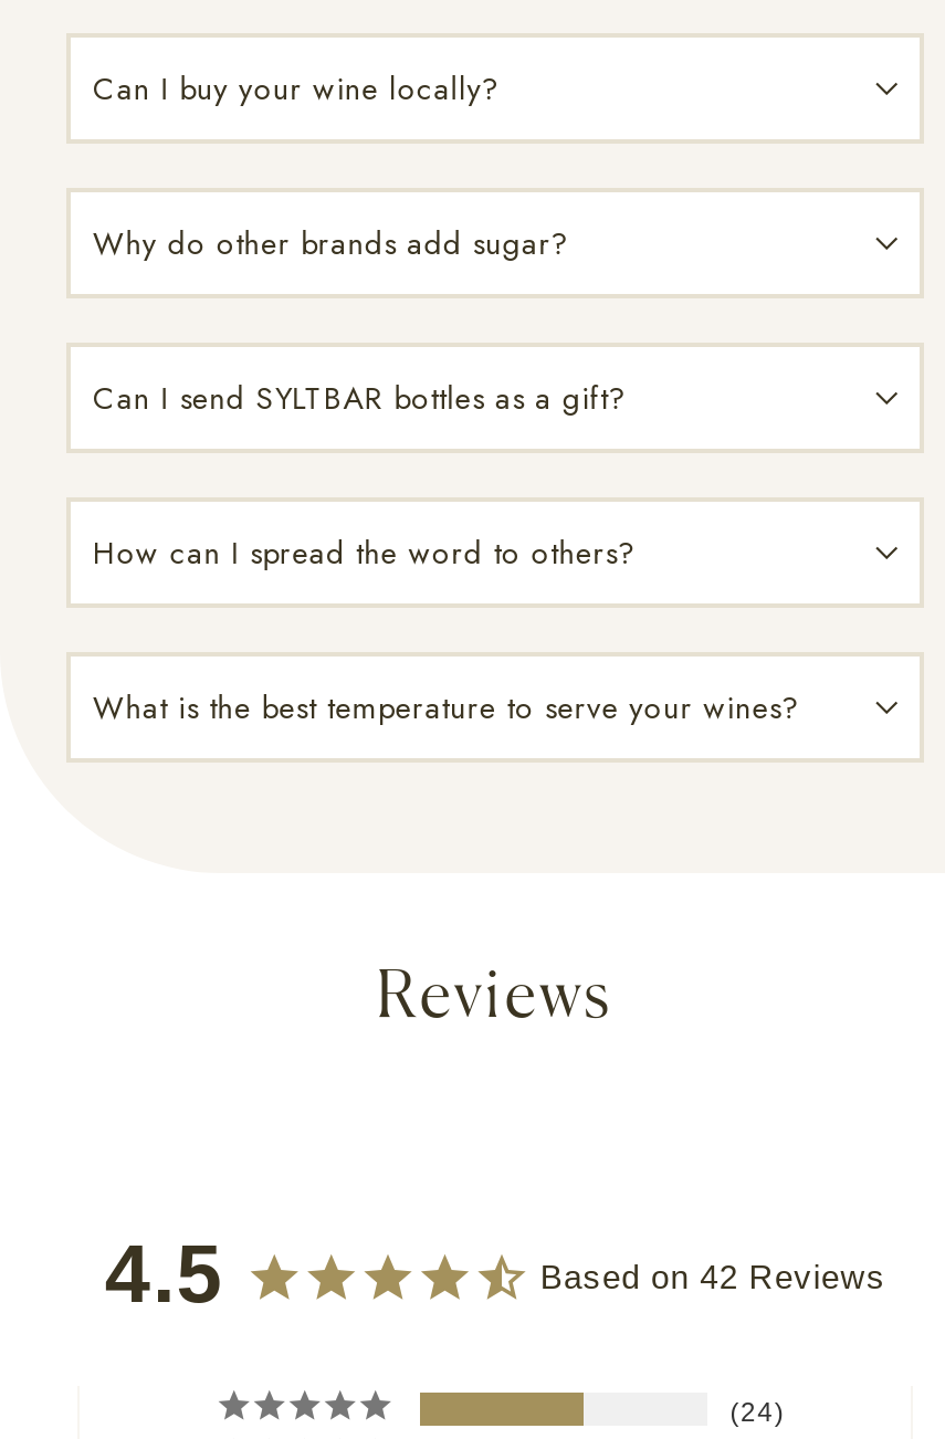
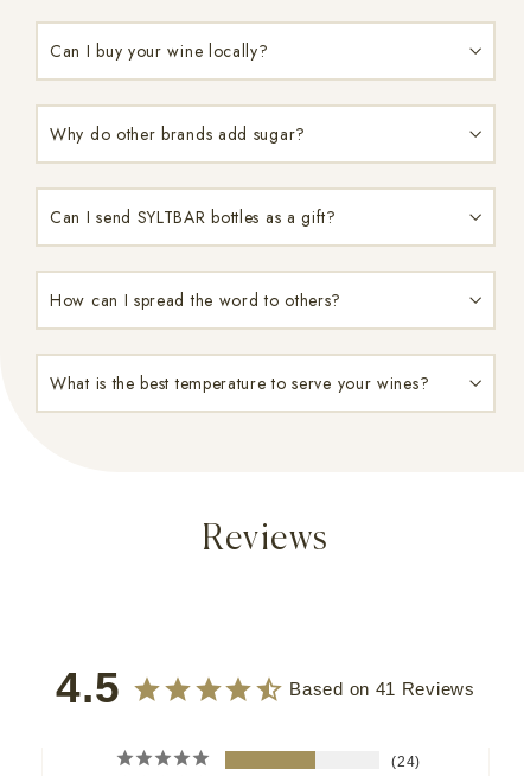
[540,1258,886,1296] Based on 42 Reviews -> [290,679,475,699] Based on 41 Reviews

